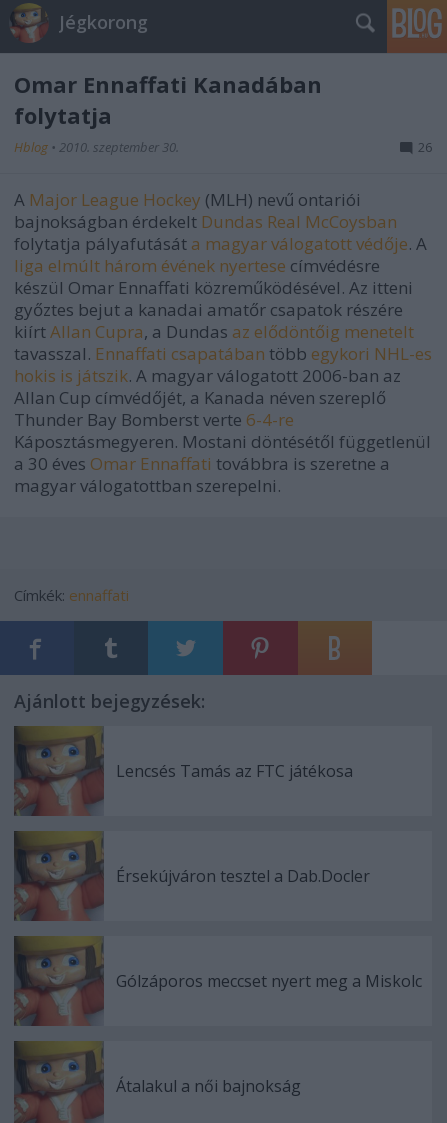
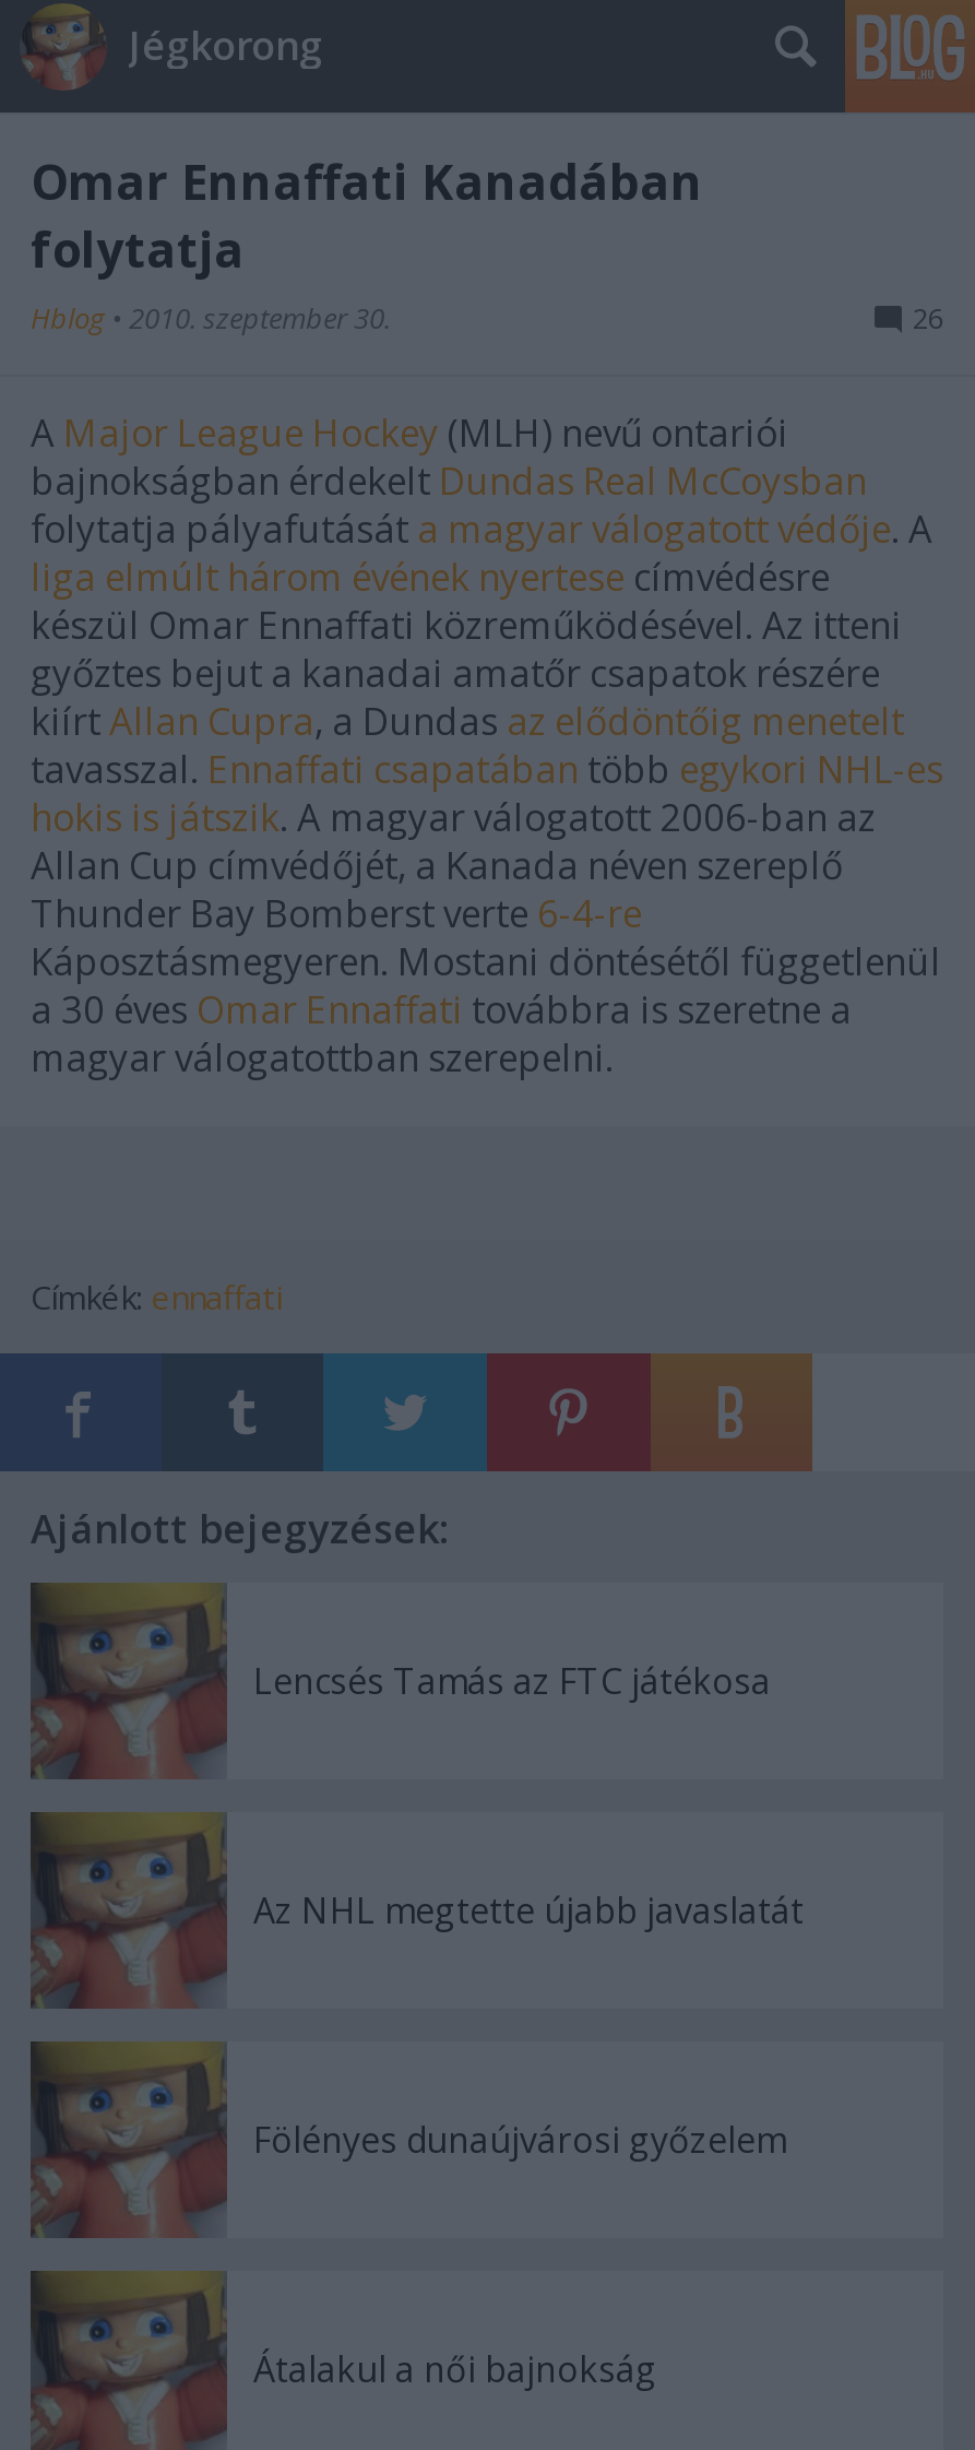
[116,865,370,887] Érsekújváron tesztel a Dab.Docler -> [253,1886,804,1934] Az NHL megtette újabb javaslatát
[116,970,422,992] Gólzáporos meccset nyert meg a Miskolc -> [253,2116,786,2164] Fölényes dunaújvárosi győzelem

